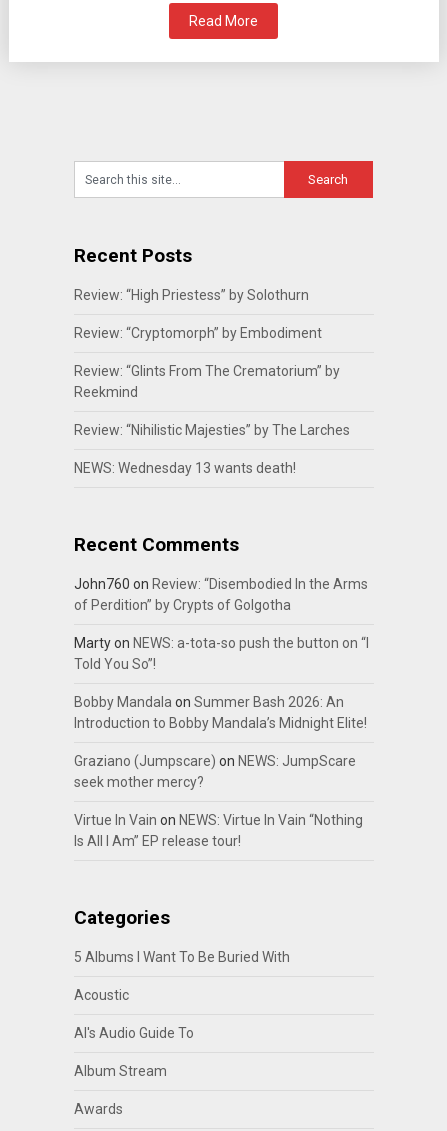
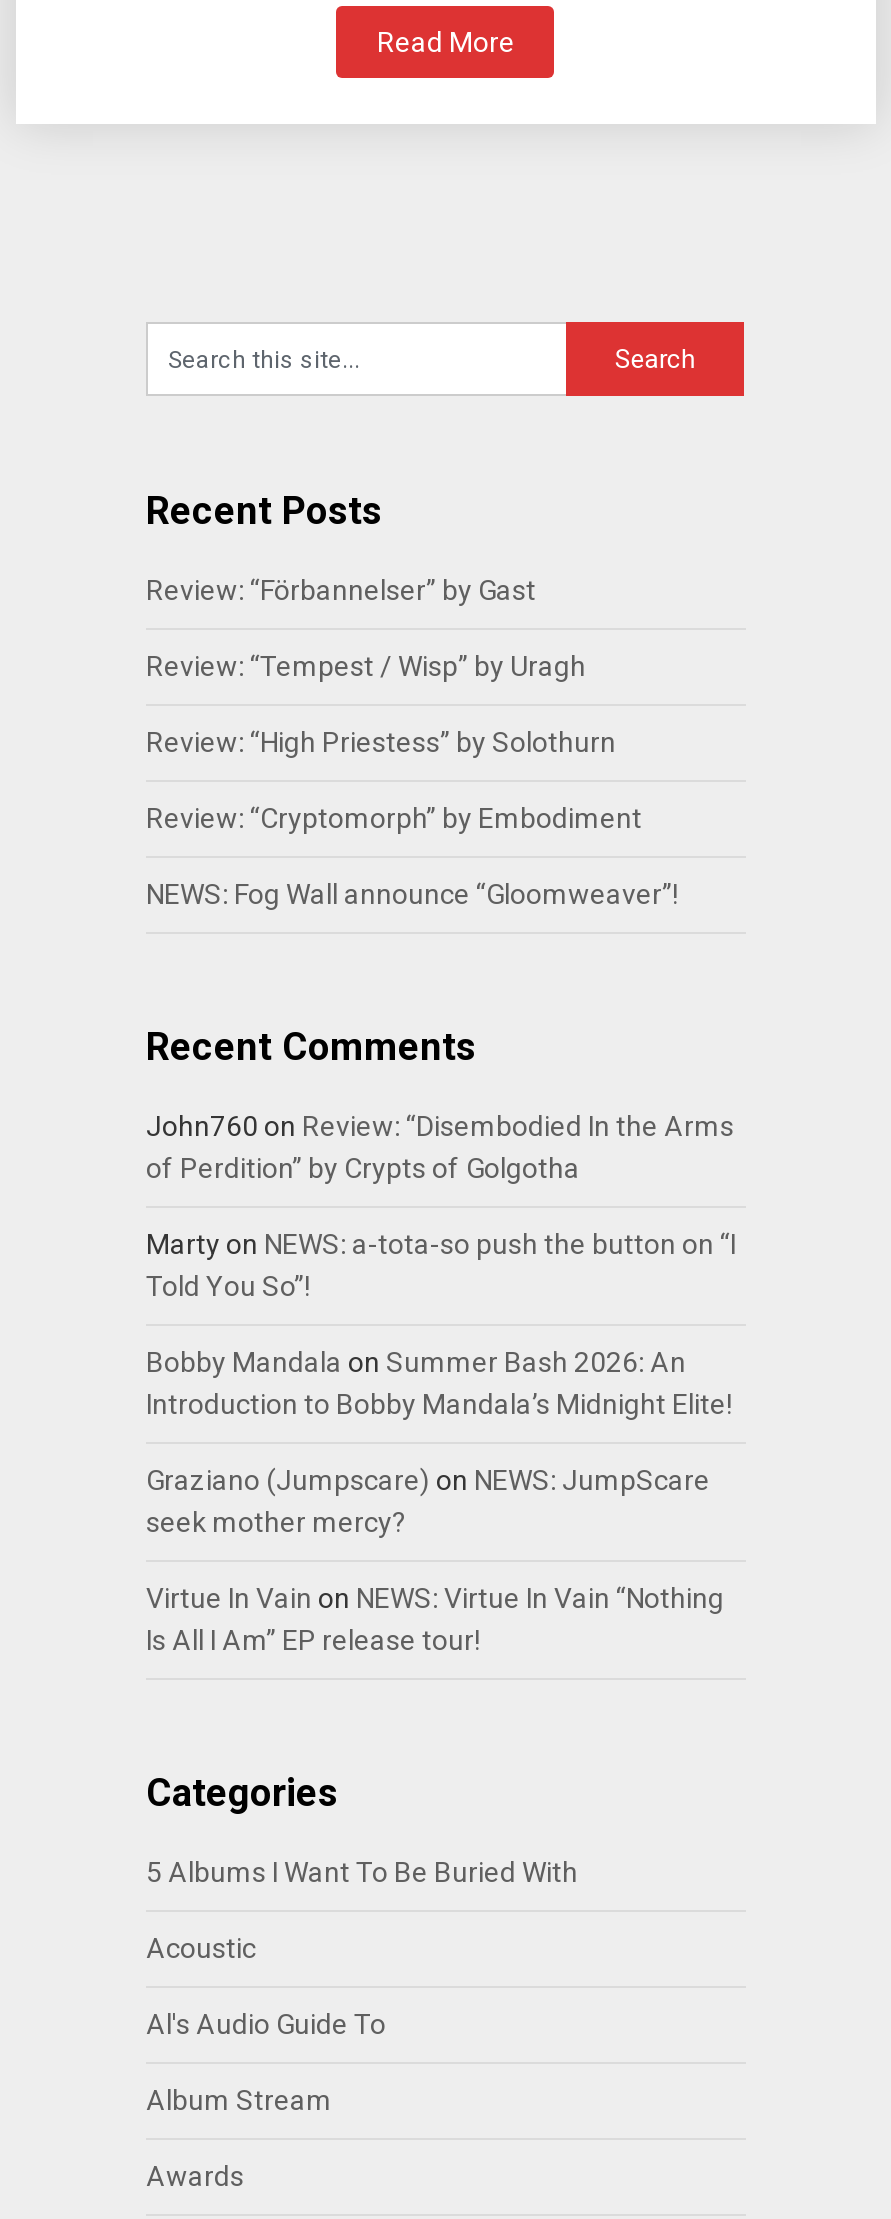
none -> [146,574,586,682] Review: “Förbannelser” by Gast | Review: “Tempest / Wisp” by Uragh
moved [74,287,322,341] -> [146,726,642,834]: Review: “High Priestess” by Solothurn | Review: “Cryptomorph” by Embodiment
[74,363,350,476] Review: “Glints From The Crematorium” by | Reekmind | Review: “Nihilistic Majesties” by The Larches | NEWS: Wednesday 13 wants death! -> [146,878,678,910] NEWS: Fog Wall announce “Gloomweaver”!

